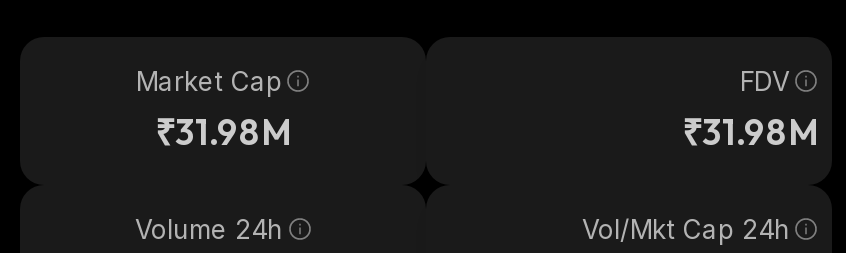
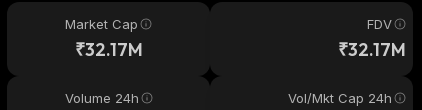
[155,109,291,155] ₹31.98M -> [74,38,142,61] ₹32.17M
[682,109,818,155] ₹31.98M -> [338,38,406,61] ₹32.17M

